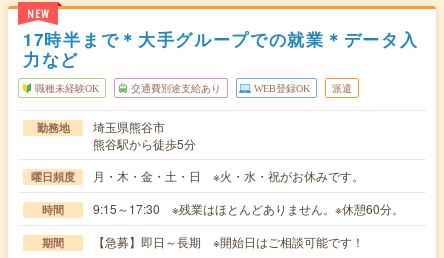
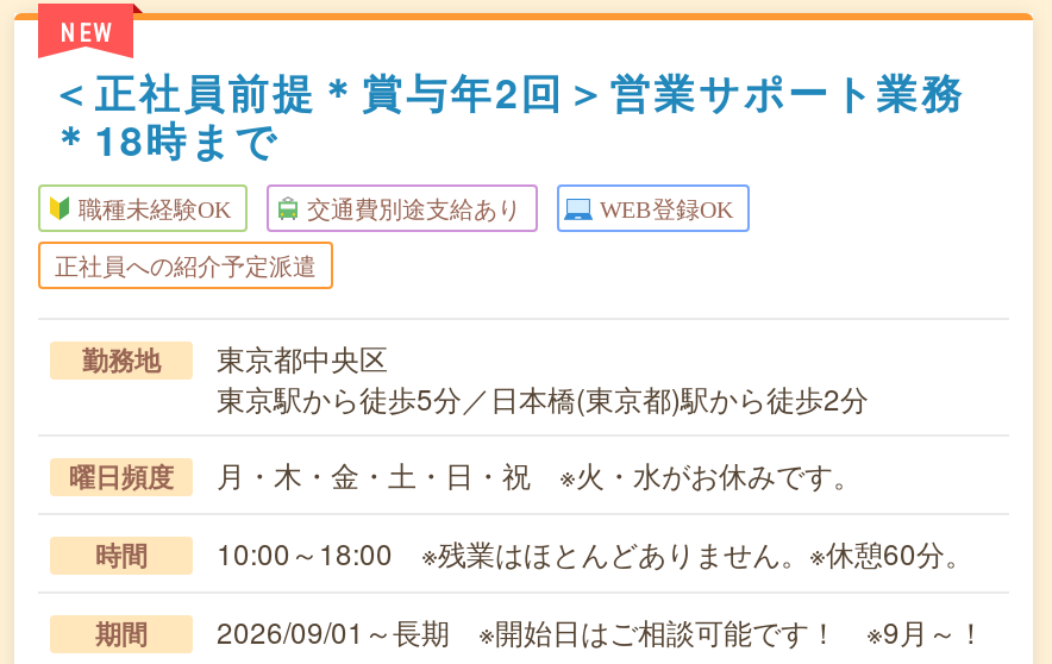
[23,27,418,71] 17時半まで＊大手グループでの就業＊データ入 | 力など -> [50,63,966,168] ＜正社員前提＊賞与年2回＞営業サポート業務 | ＊18時まで
[332,83,352,93] 派遣 -> [55,253,317,277] 正社員への紹介予定派遣
[93,118,196,152] 埼玉県熊谷市 | 熊谷駅から徒歩5分 -> [217,337,869,418] 東京都中央区 | 東京駅から徒歩5分／日本橋(東京都)駅から徒歩2分
[93,167,364,184] 月・木・金・土・日 ※火・水・祝がお休みです。 -> [217,453,862,494] 月・木・金・土・日・祝 ※火・水がお休みです。
[93,200,404,217] 9:15～17:30 ※残業はほとんどありません。※休憩60分。 -> [217,532,973,572] 10:00～18:00 ※残業はほとんどありません。※休憩60分。
[93,233,364,250] 【急募】即日～長期 ※開始日はご相談可能です！ -> [217,610,985,651] 2026/09/01～長期 ※開始日はご相談可能です！ ※9月～！

